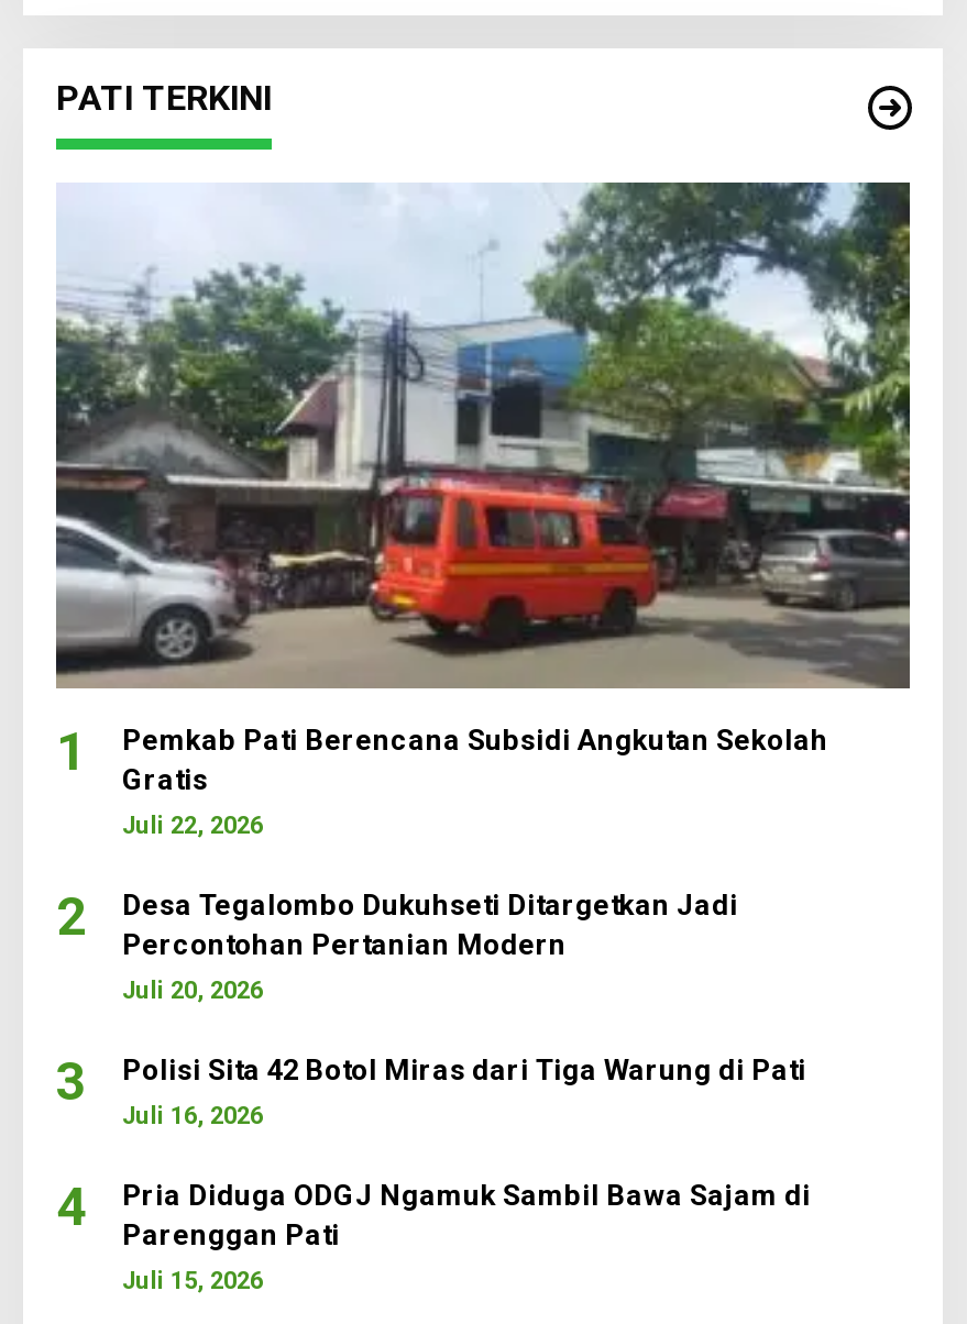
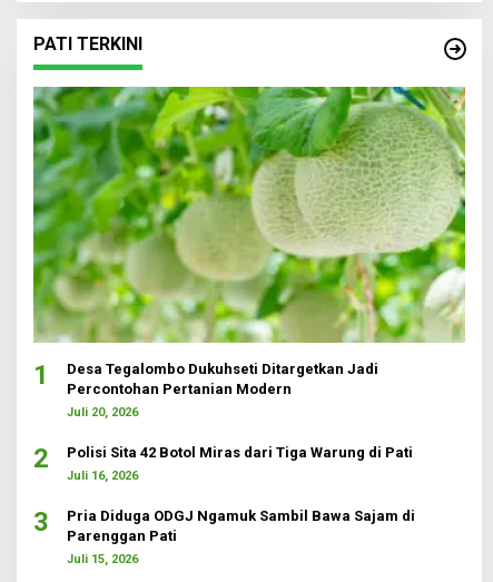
[54,180,912,688] [image] -> [32,86,466,343] [image]
[56,724,828,948] Pemkab Pati Berencana Subsidi Angkutan Sekolah | Gratis | Juli 22, 2026 | 2 -> none
[56,1052,806,1113] 3 Polisi Sita 42 Botol Miras dari Tiga Warung di Pati -> [33,443,413,474] 2 Polisi Sita 42 Botol Miras dari Tiga Warung di Pati
[56,1177,811,1252] 4 Pria Diduga ODGJ Ngamuk Sambil Bawa Sajam di Parenggan Pati -> [33,507,415,544] 3 Pria Diduga ODGJ Ngamuk Sambil Bawa Sajam di Parenggan Pati

